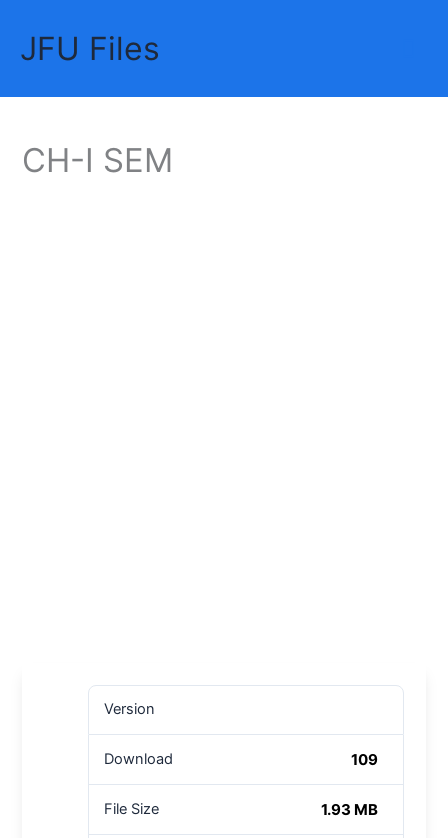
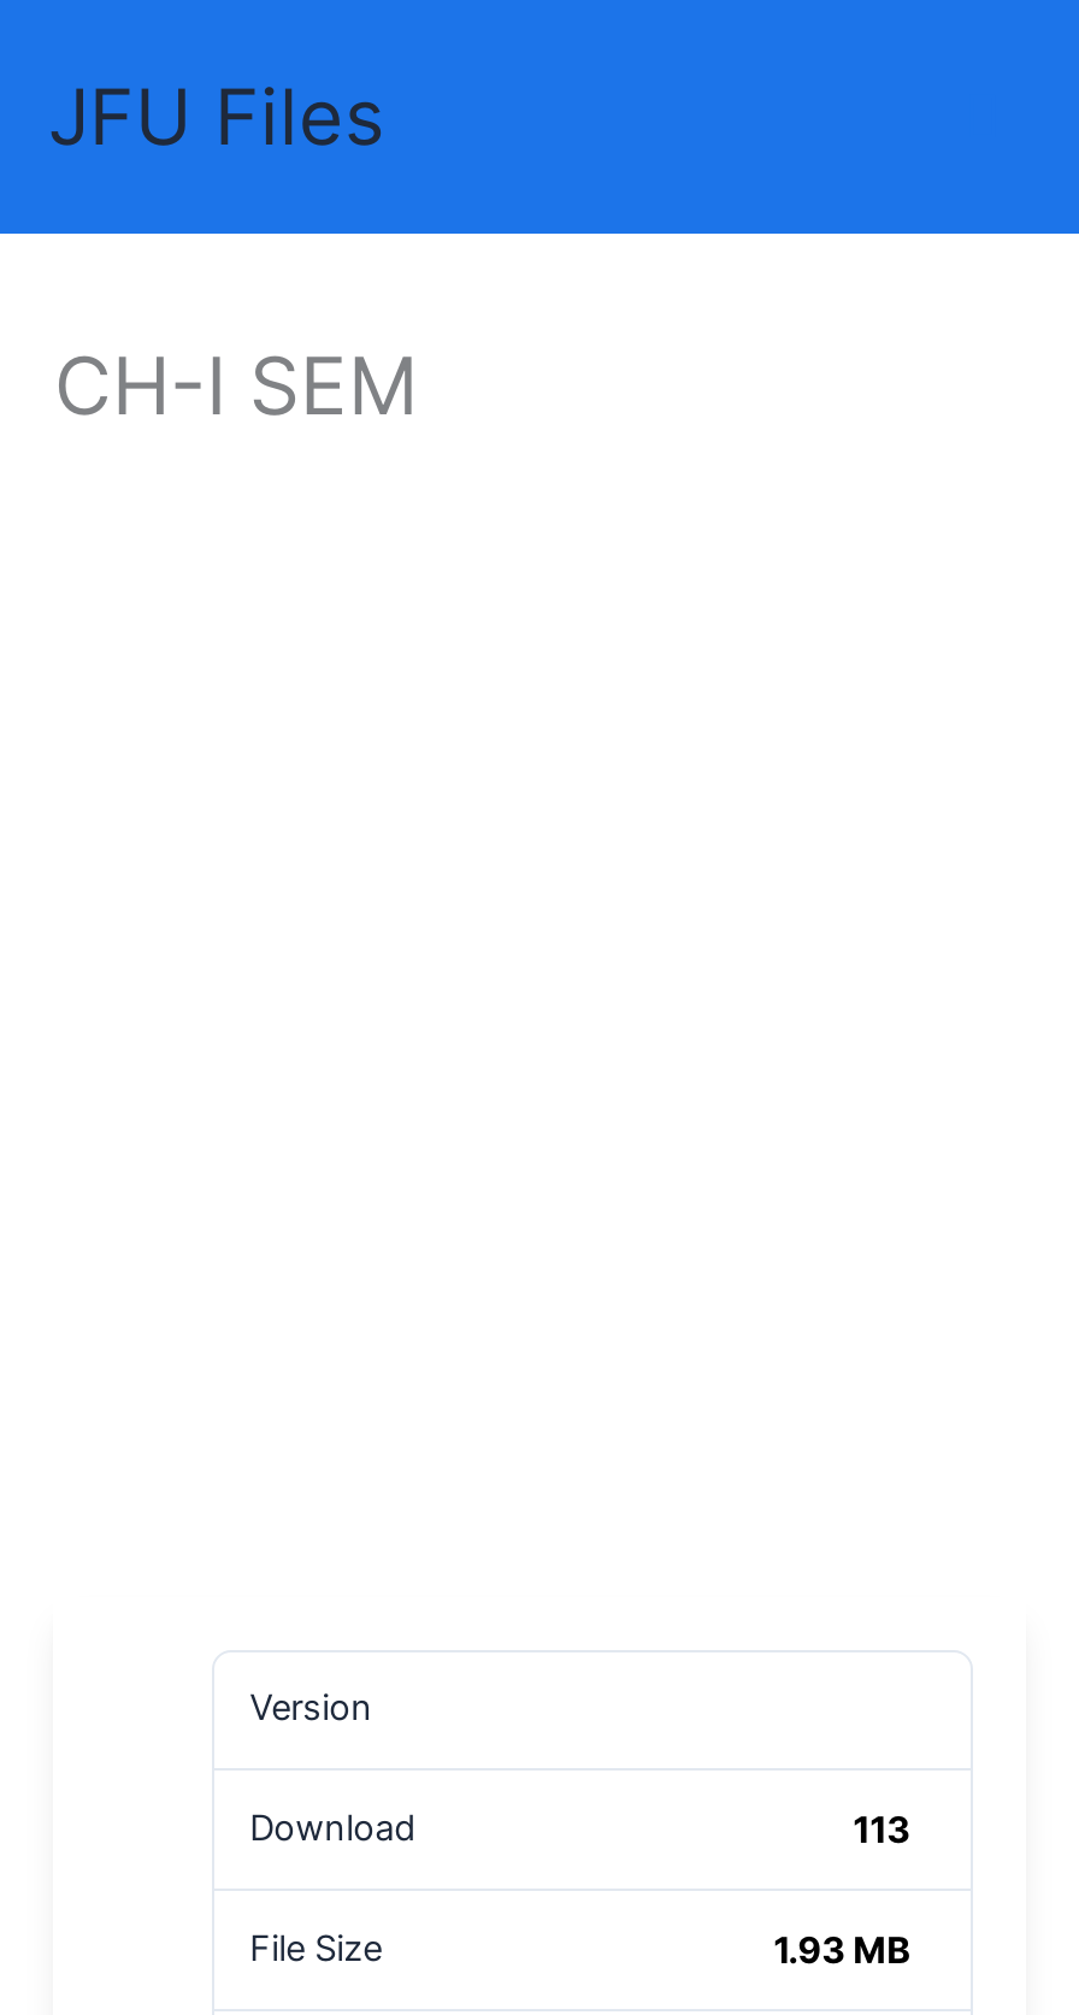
[351,750,378,769] 109 -> [853,1806,911,1852] 113

